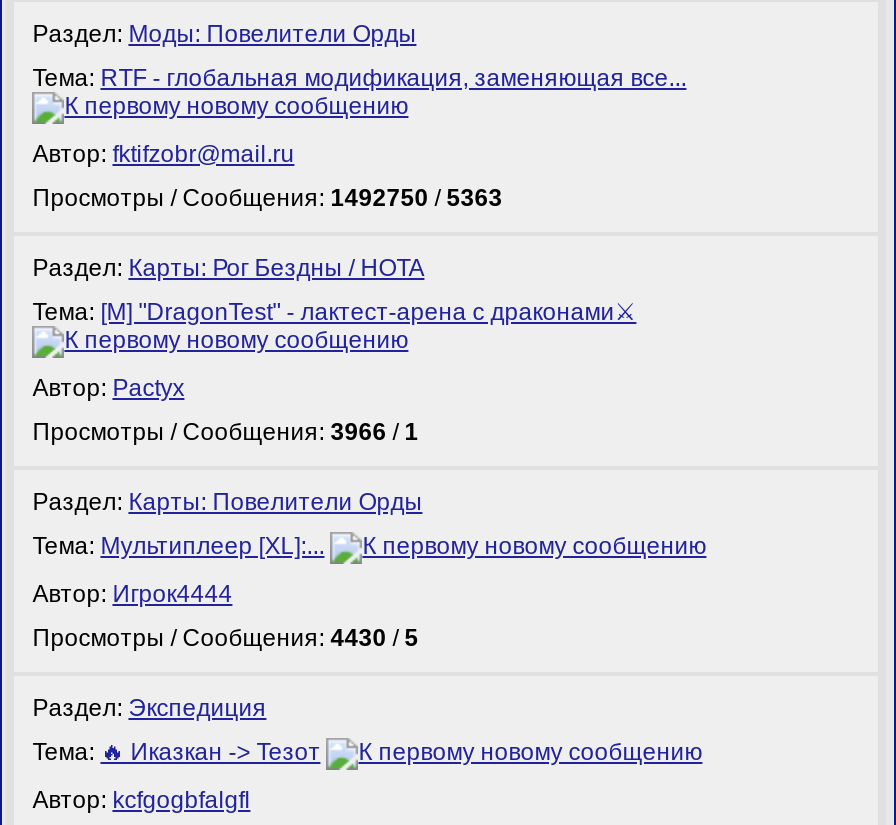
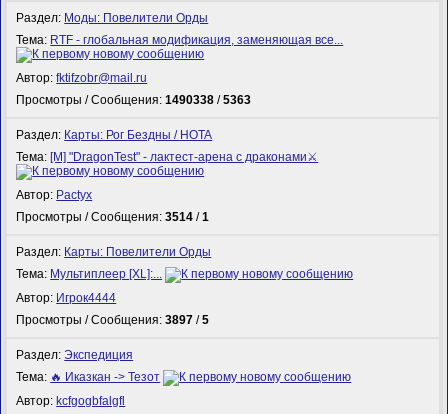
[32,185,502,213] Просмотры / Сообщения: 1492750 / 5363 -> [16,93,251,107] Просмотры / Сообщения: 1490338 / 5363
[32,419,418,447] Просмотры / Сообщения: 3966 / 1 -> [16,210,209,224] Просмотры / Сообщения: 3514 / 1
[32,625,418,653] Просмотры / Сообщения: 4430 / 5 -> [16,313,209,327] Просмотры / Сообщения: 3897 / 5

